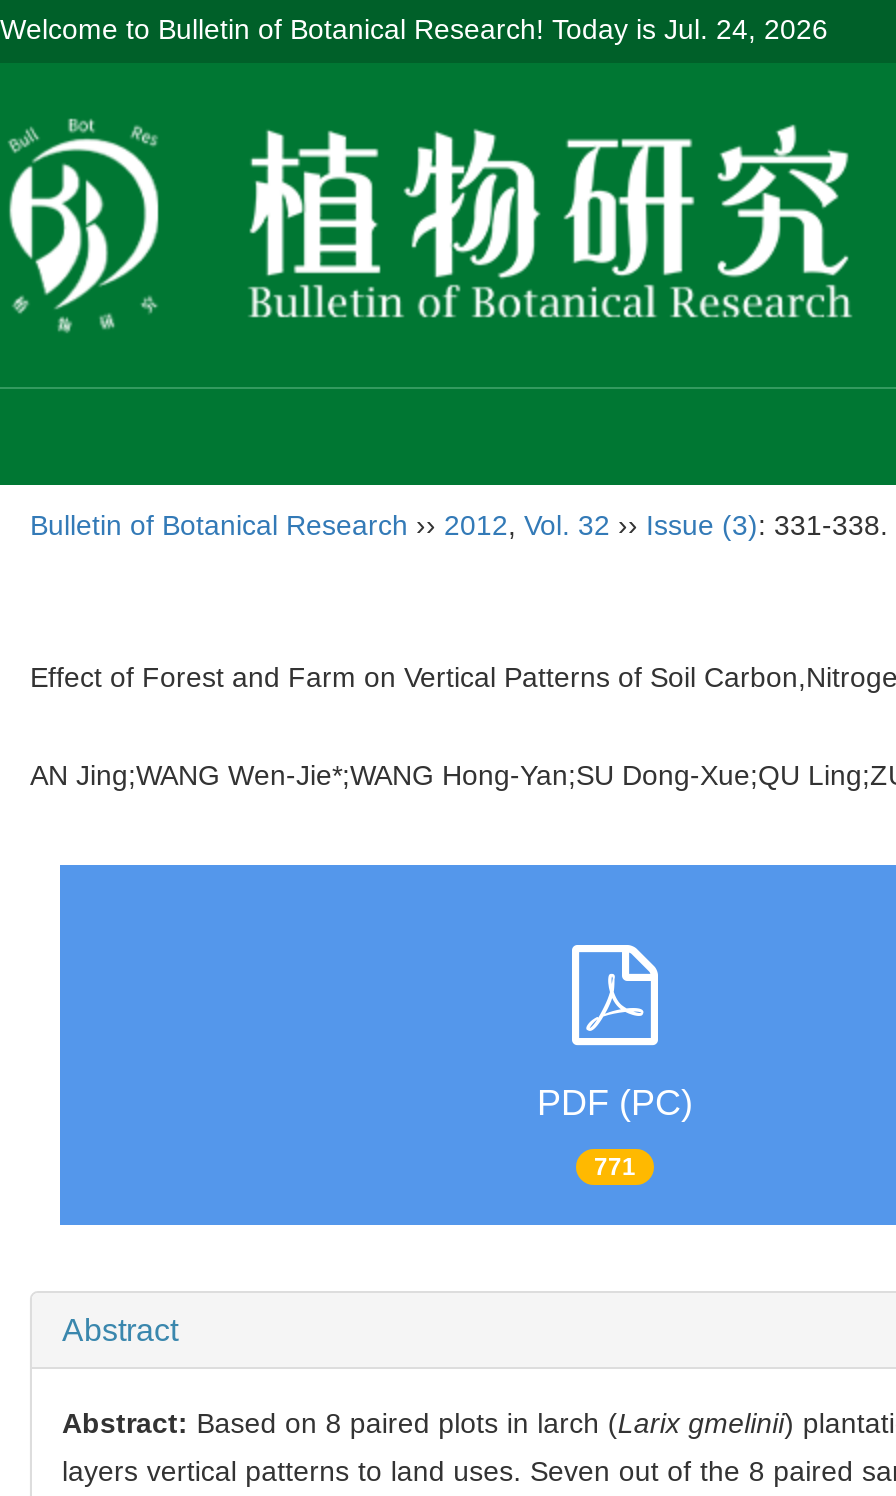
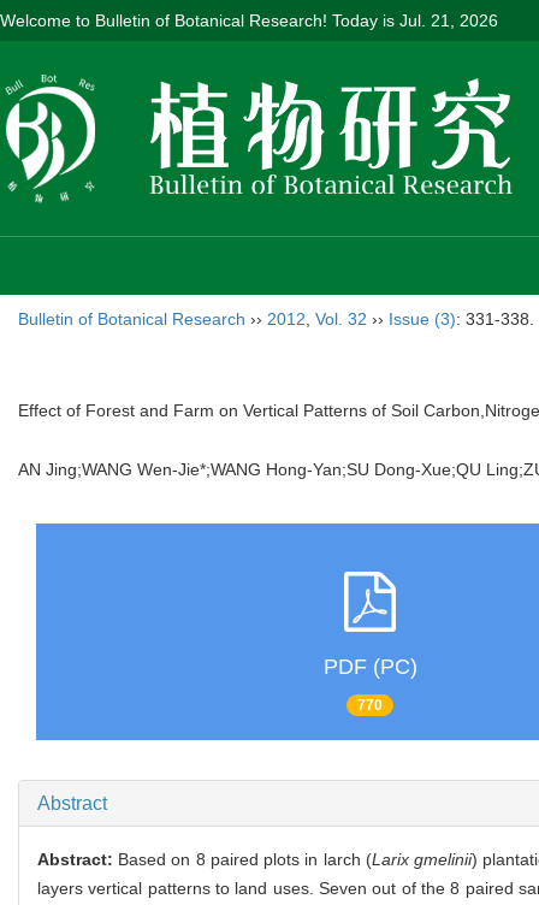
[0,13,828,45] Welcome to Bulletin of Botanical Research! Today is Jul. 24, 2026 -> [0,11,498,30] Welcome to Bulletin of Botanical Research! Today is Jul. 21, 2026
[594,1153,636,1181] 771 -> [357,697,383,713] 770

